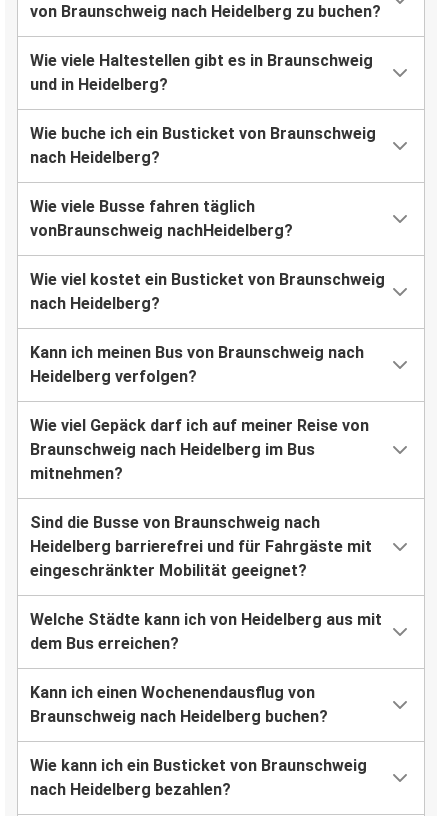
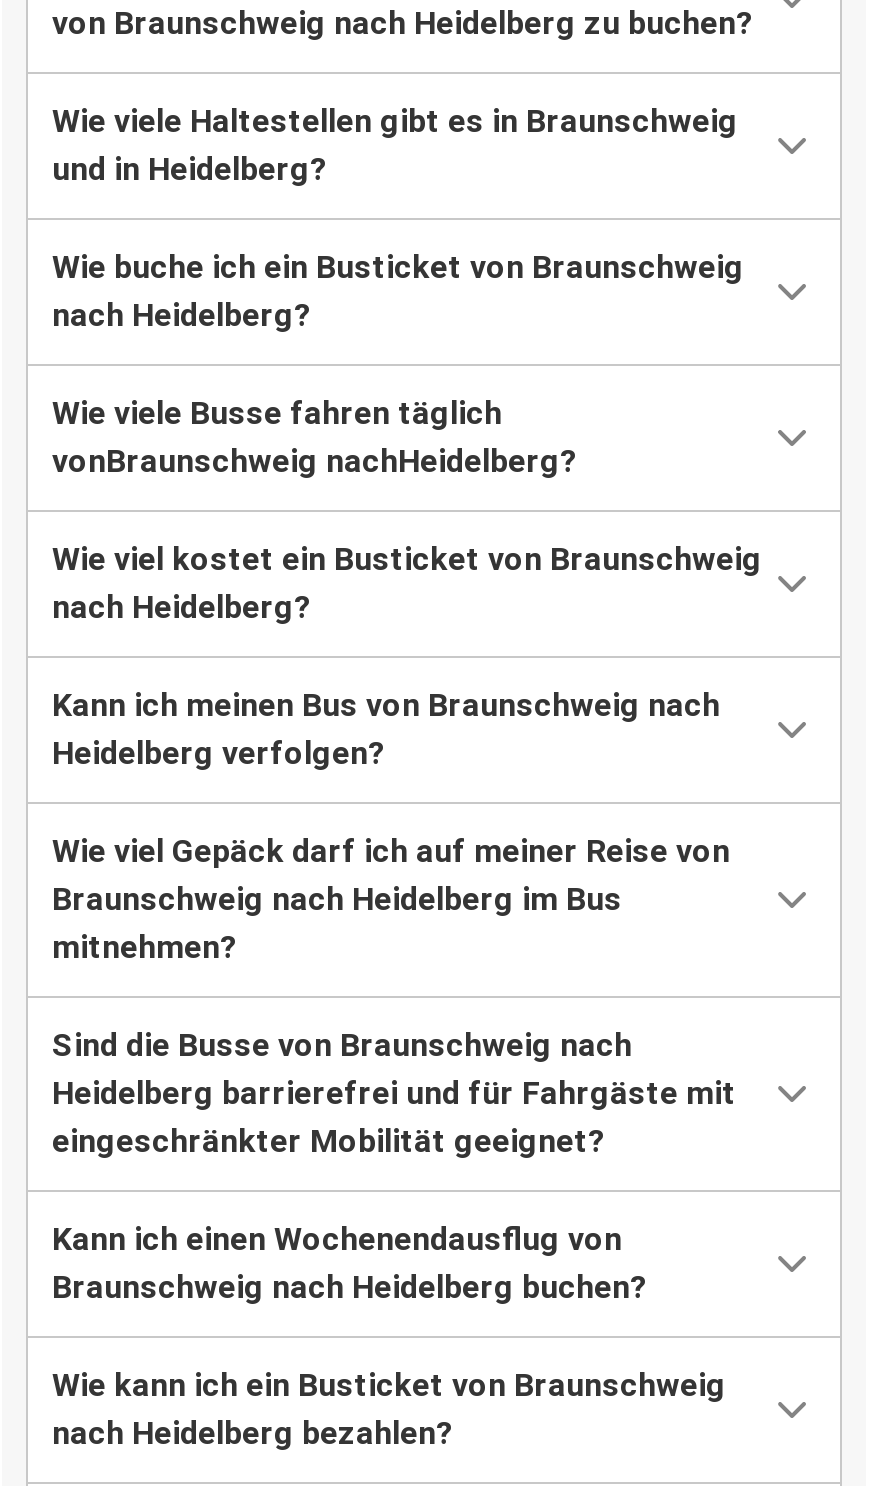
[30,610,382,653] Welche Städte kann ich von Heidelberg aus mit | dem Bus erreichen? -> none

